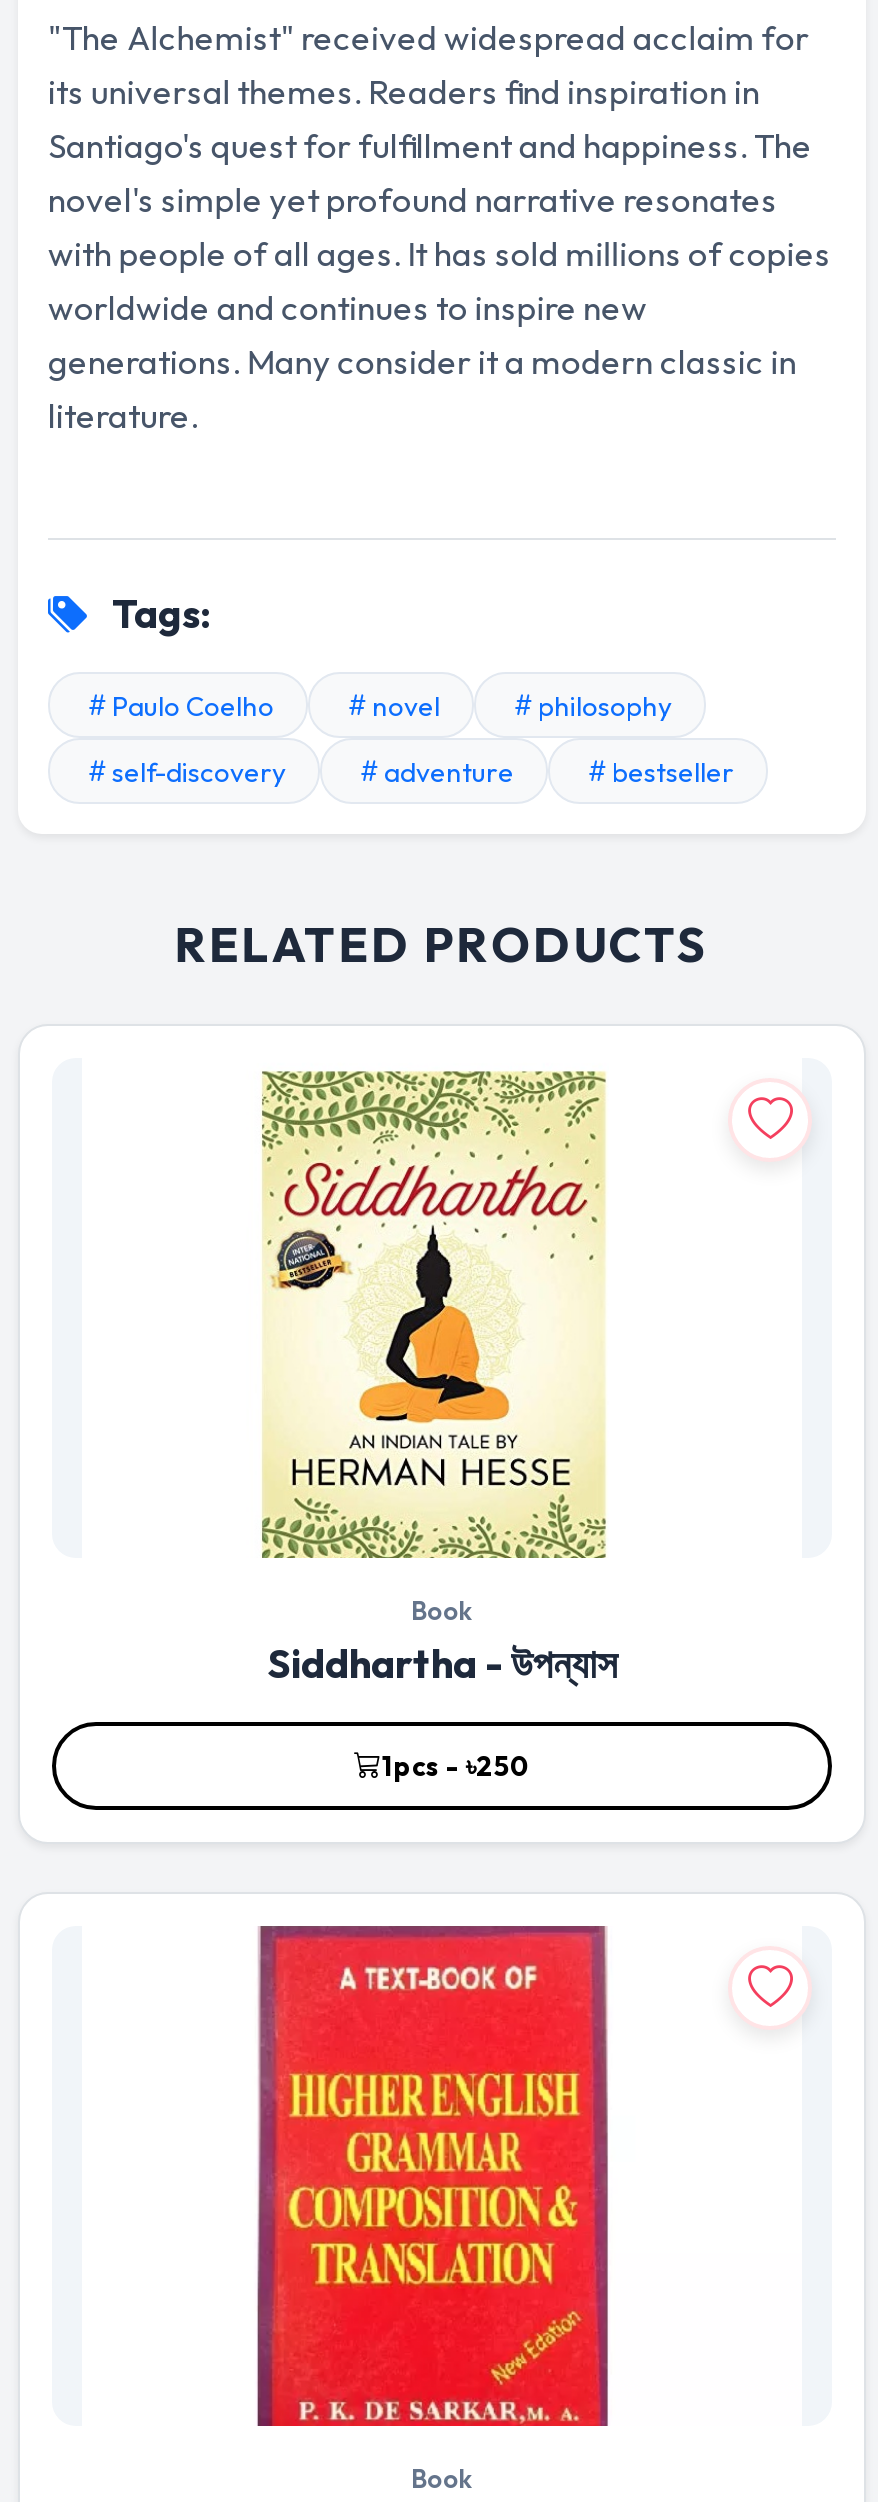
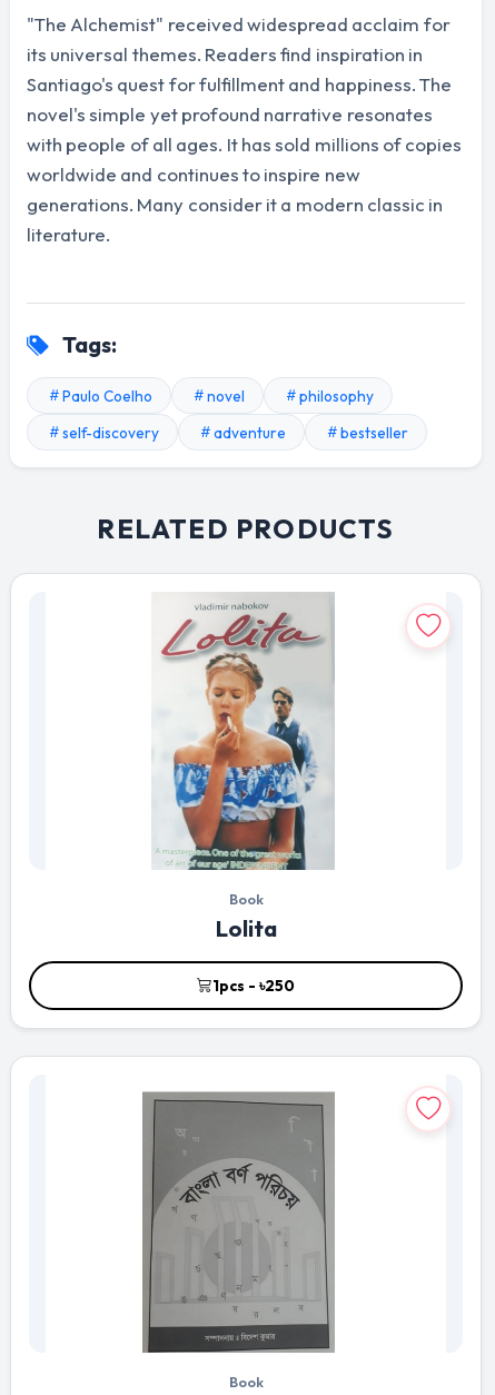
[260,1060,617,1688] [image] | Siddhartha - উপন্যাস -> [146,592,337,942] [image] | Lolita
[256,1924,610,2428] [image] -> [141,1075,338,1354] [image]

